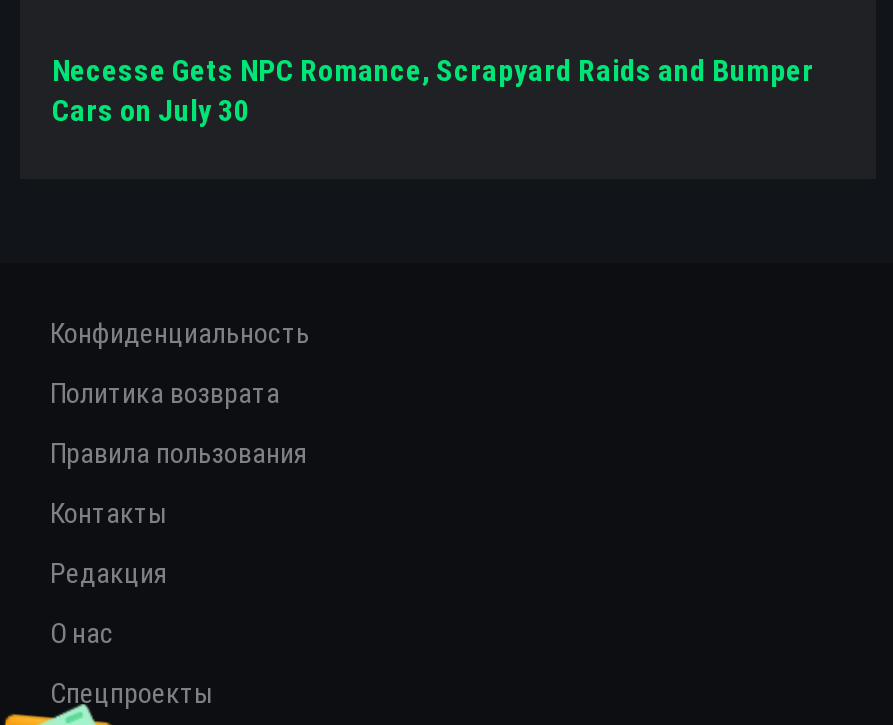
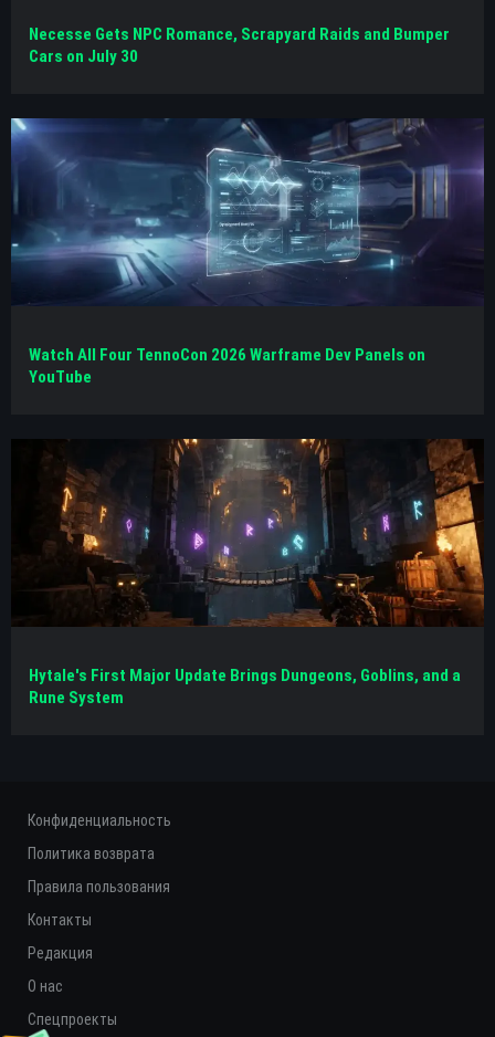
none -> [10,117,485,387] [image] | Watch All Four TennoCon 2026 Warframe Dev Panels on | YouTube
none -> [12,438,484,708] [image] | Hytale's First Major Update Brings Dungeons, Goblins, and a | Rune System

